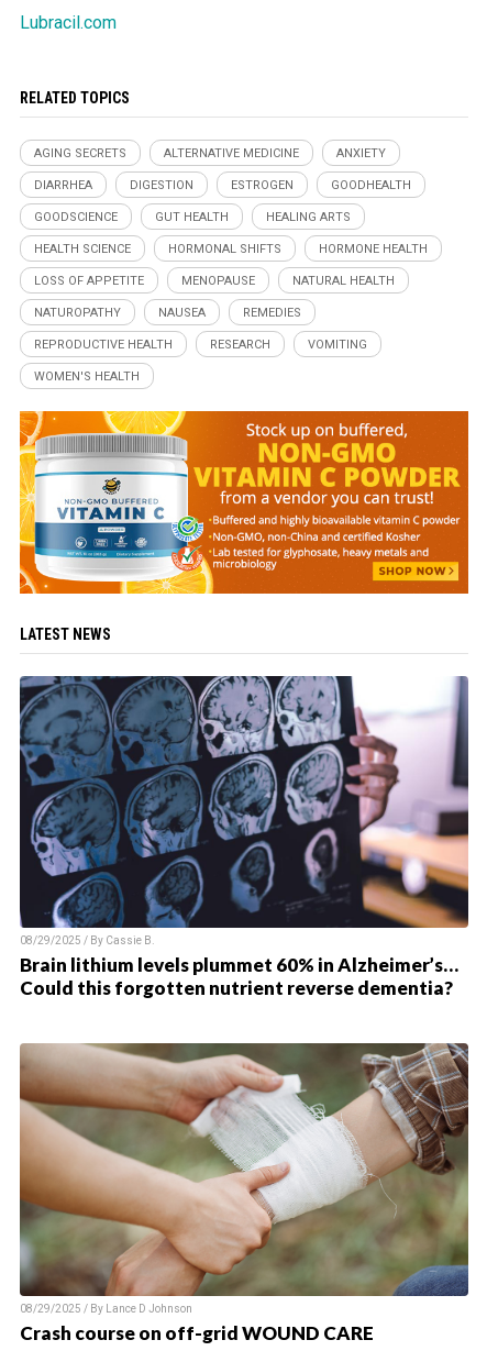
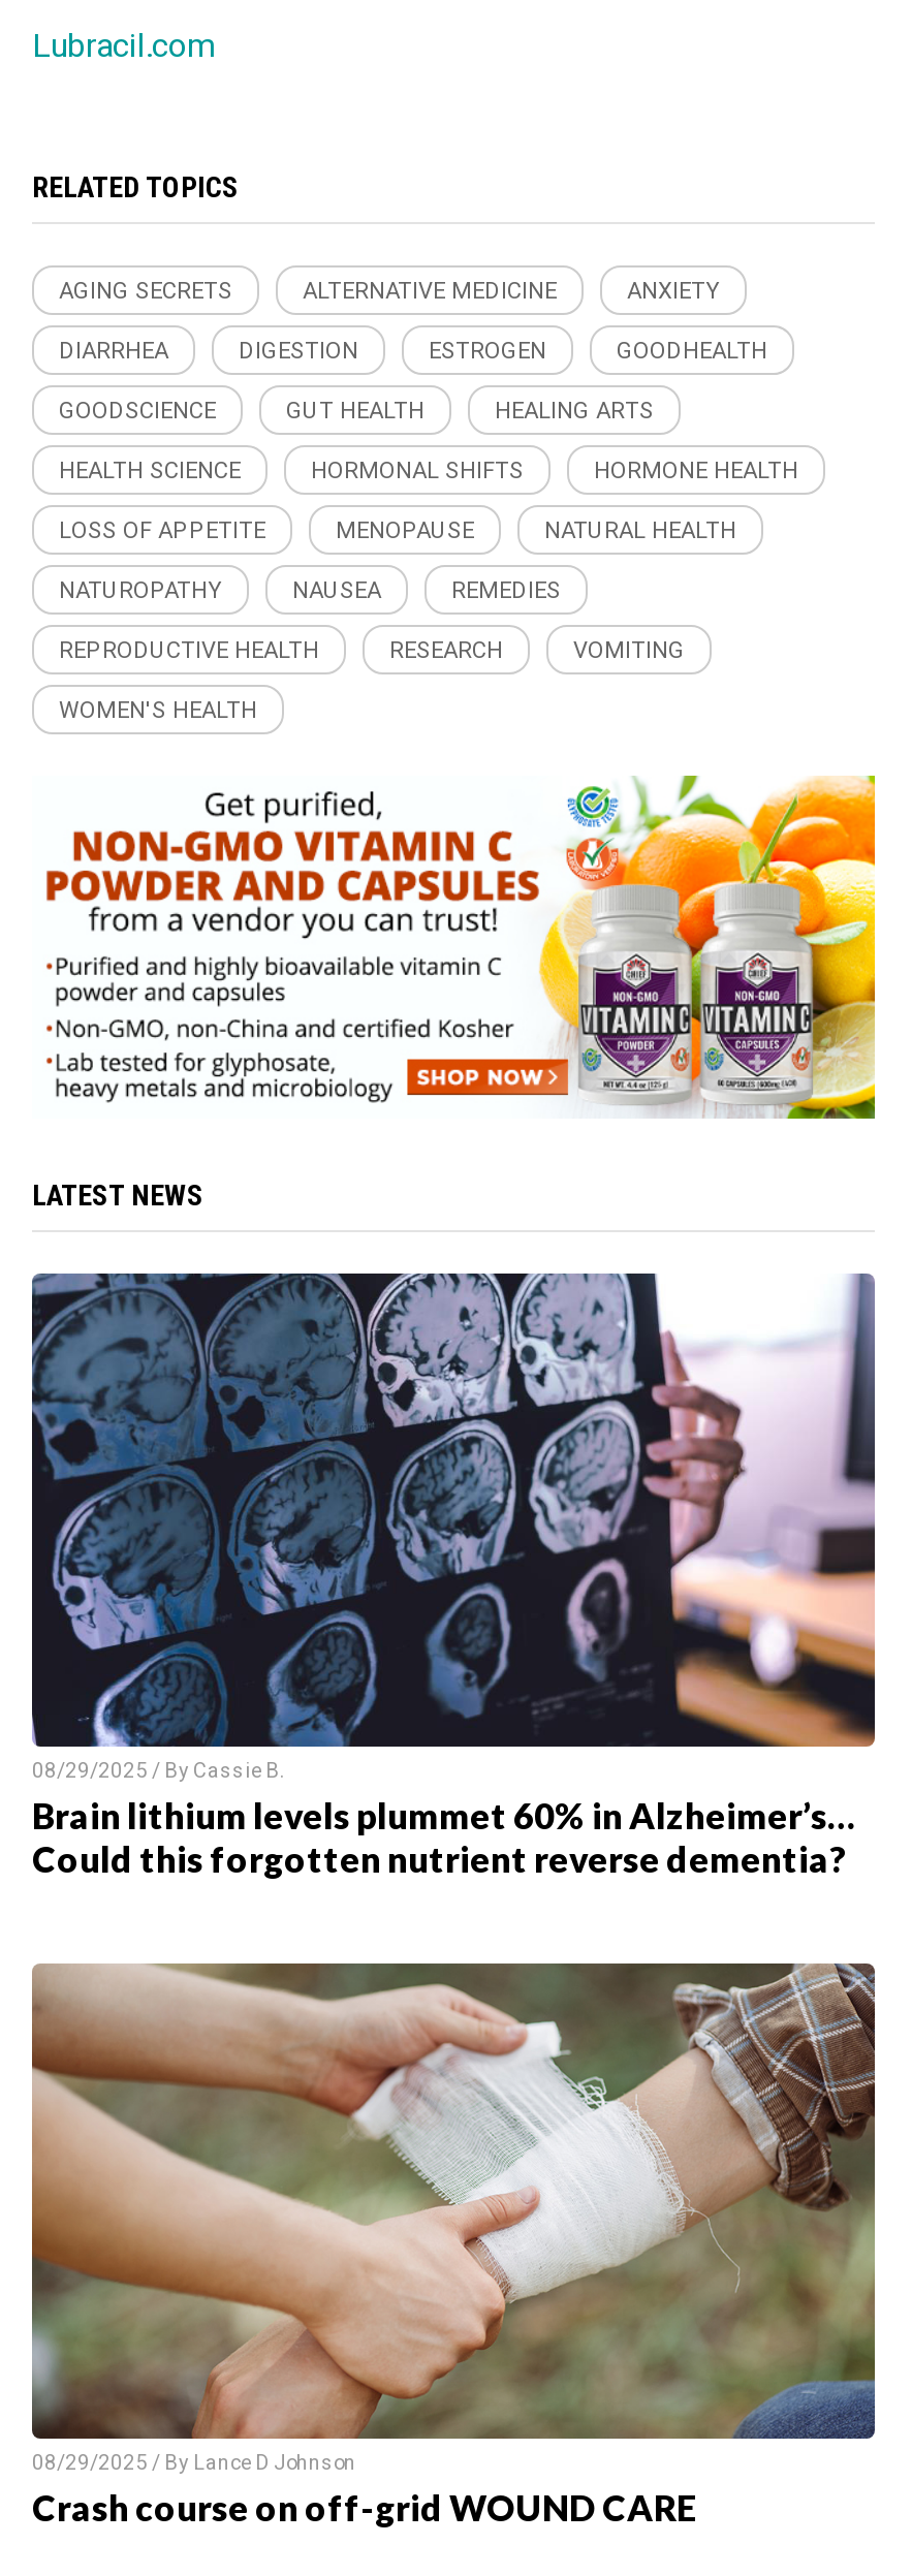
[19,410,469,595] [image] -> [32,774,877,1121] [image]

